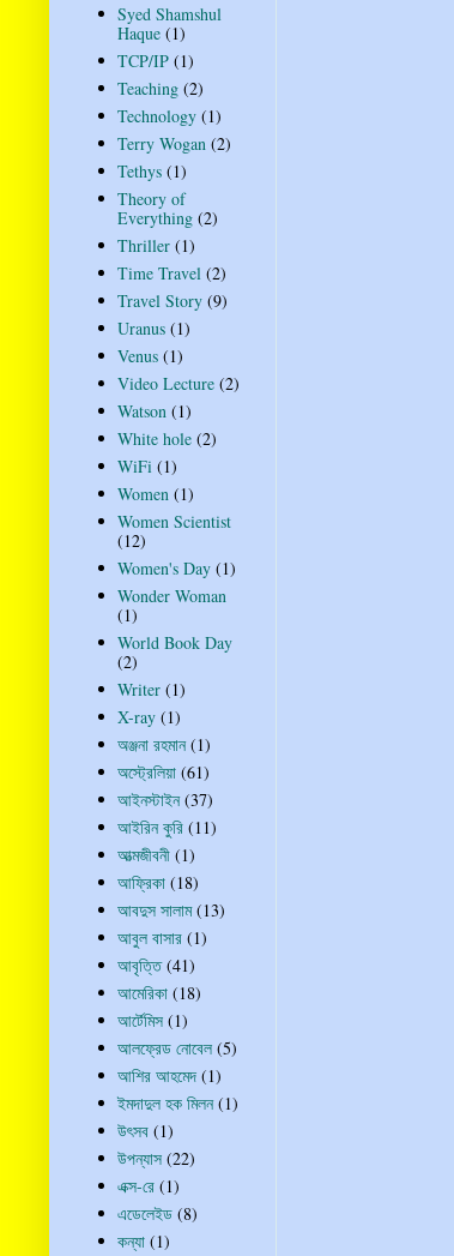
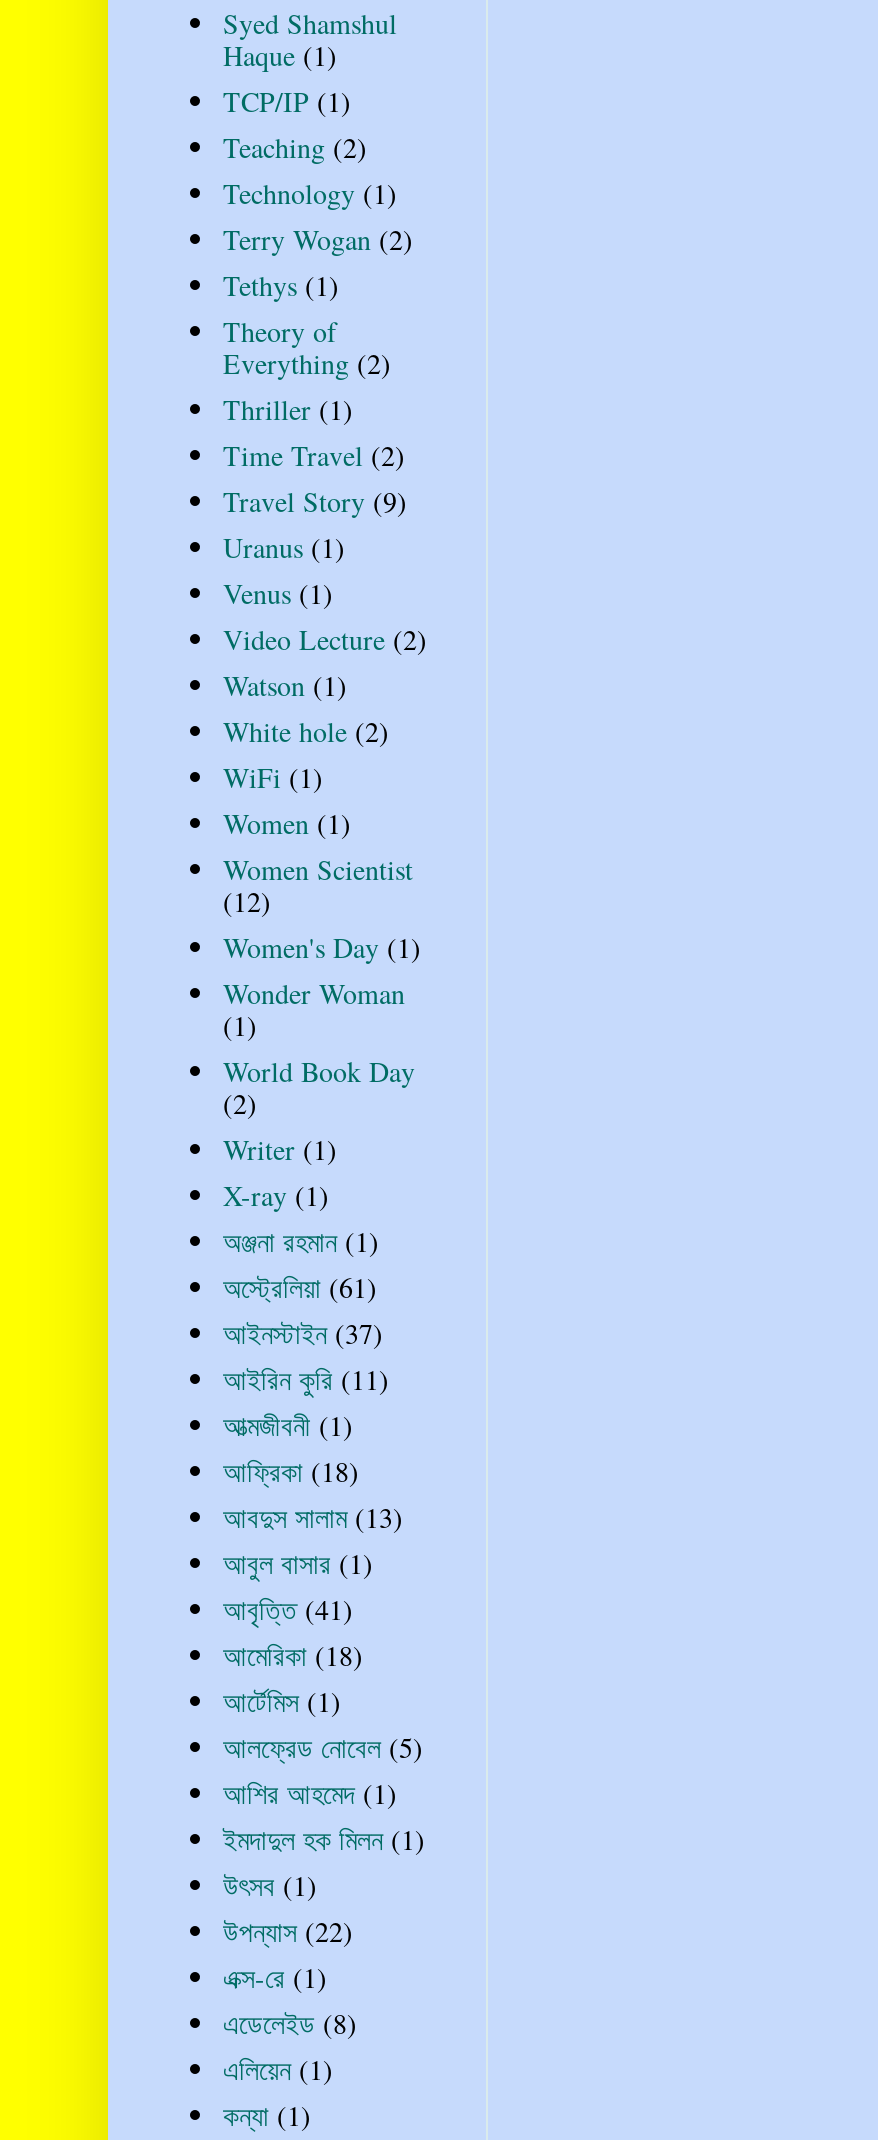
none -> [223,2050,333,2088] এলিয়েন (1)

